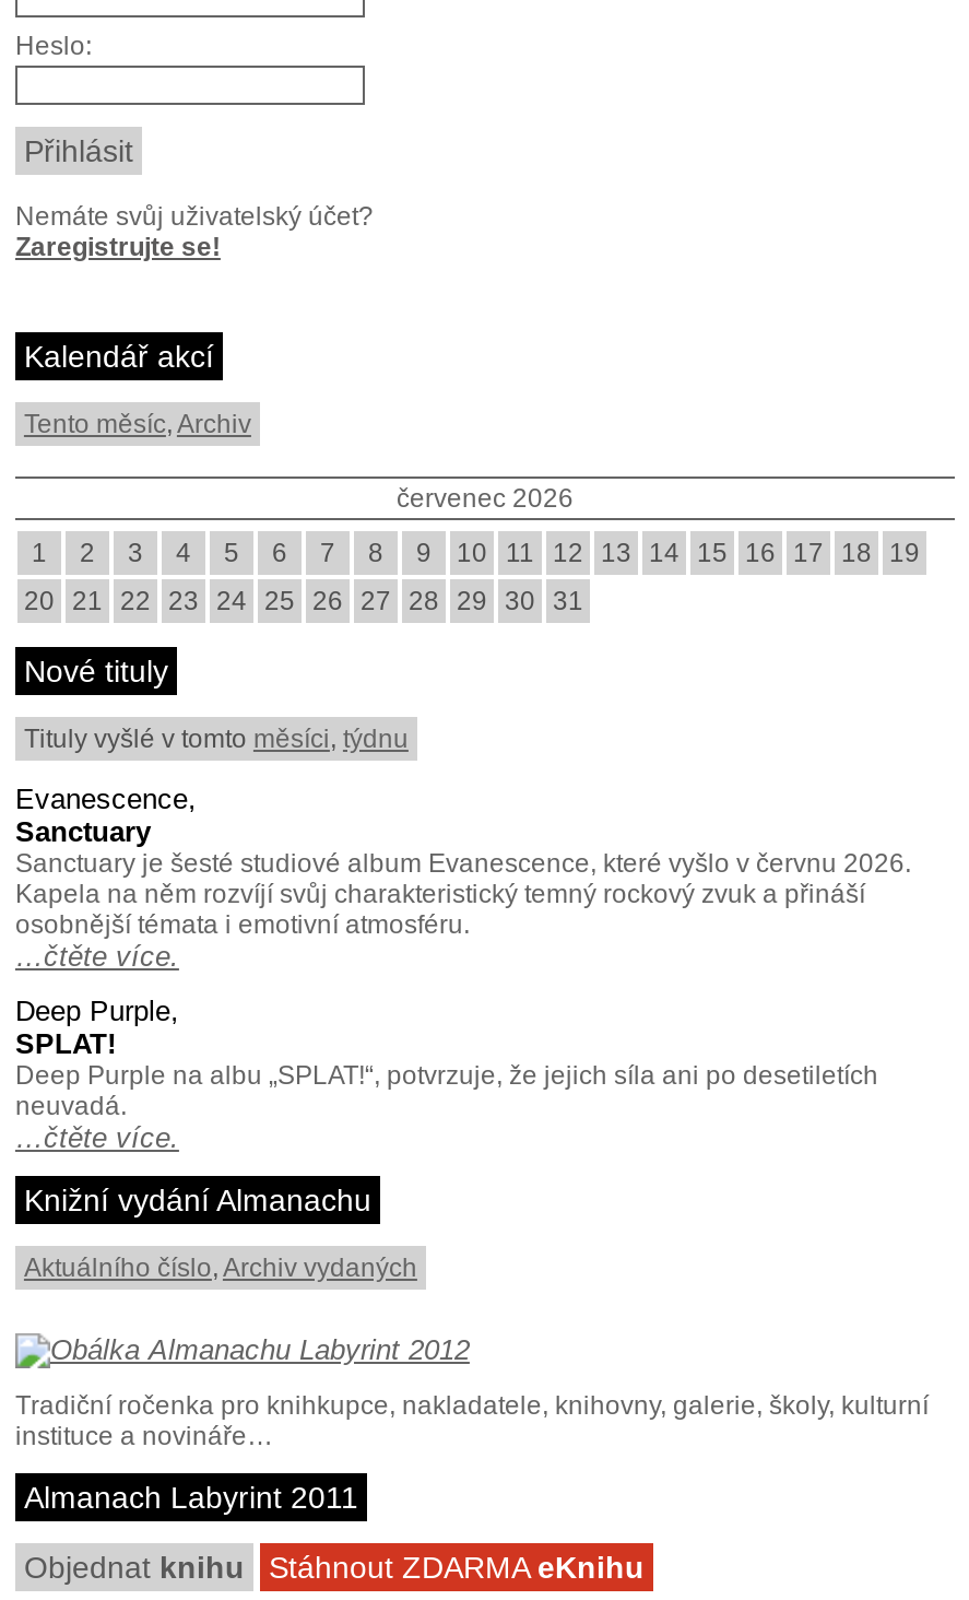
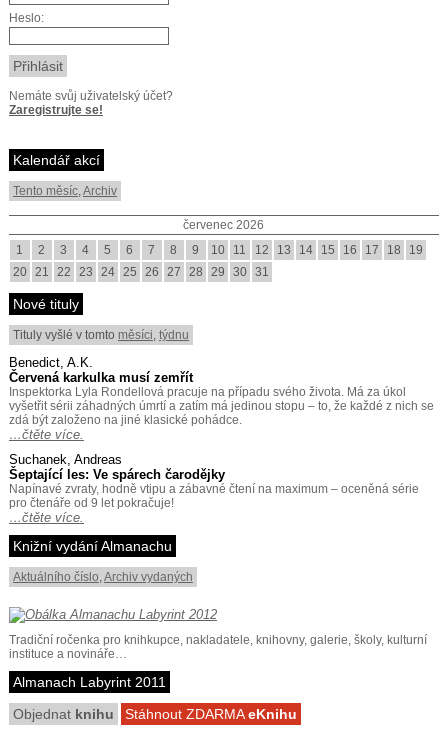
[15,783,911,940] Evanescence, | Sanctuary | Sanctuary je šesté studiové album Evanescence, které vyšlo v červnu 2026. | Kapela na něm rozvíjí svůj charakteristický temný rockový zvuk a přináší | osobnější témata i emotivní atmosféru. -> [9,355,434,427] Benedict, A.K. | Červená karkulka musí zemřít | Inspektorka Lyla Rondellová pracuje na případu svého života. Má za úkol | vyšetřit sérii záhadných úmrtí a zatím má jedinou stopu – to, že každé z nich se | zdá být založeno na jiné klasické pohádce.
[15,995,878,1121] Deep Purple, | SPLAT! | Deep Purple na albu „SPLAT!“, potvrzuje, že jejich síla ani po desetiletích | neuvadá. -> [9,452,419,510] Suchanek, Andreas | Šeptající les: Ve spárech čarodějky | Napínavé zvraty, hodně vtipu a zábavné čtení na maximum – oceněná série | pro čtenáře od 9 let pokračuje!

